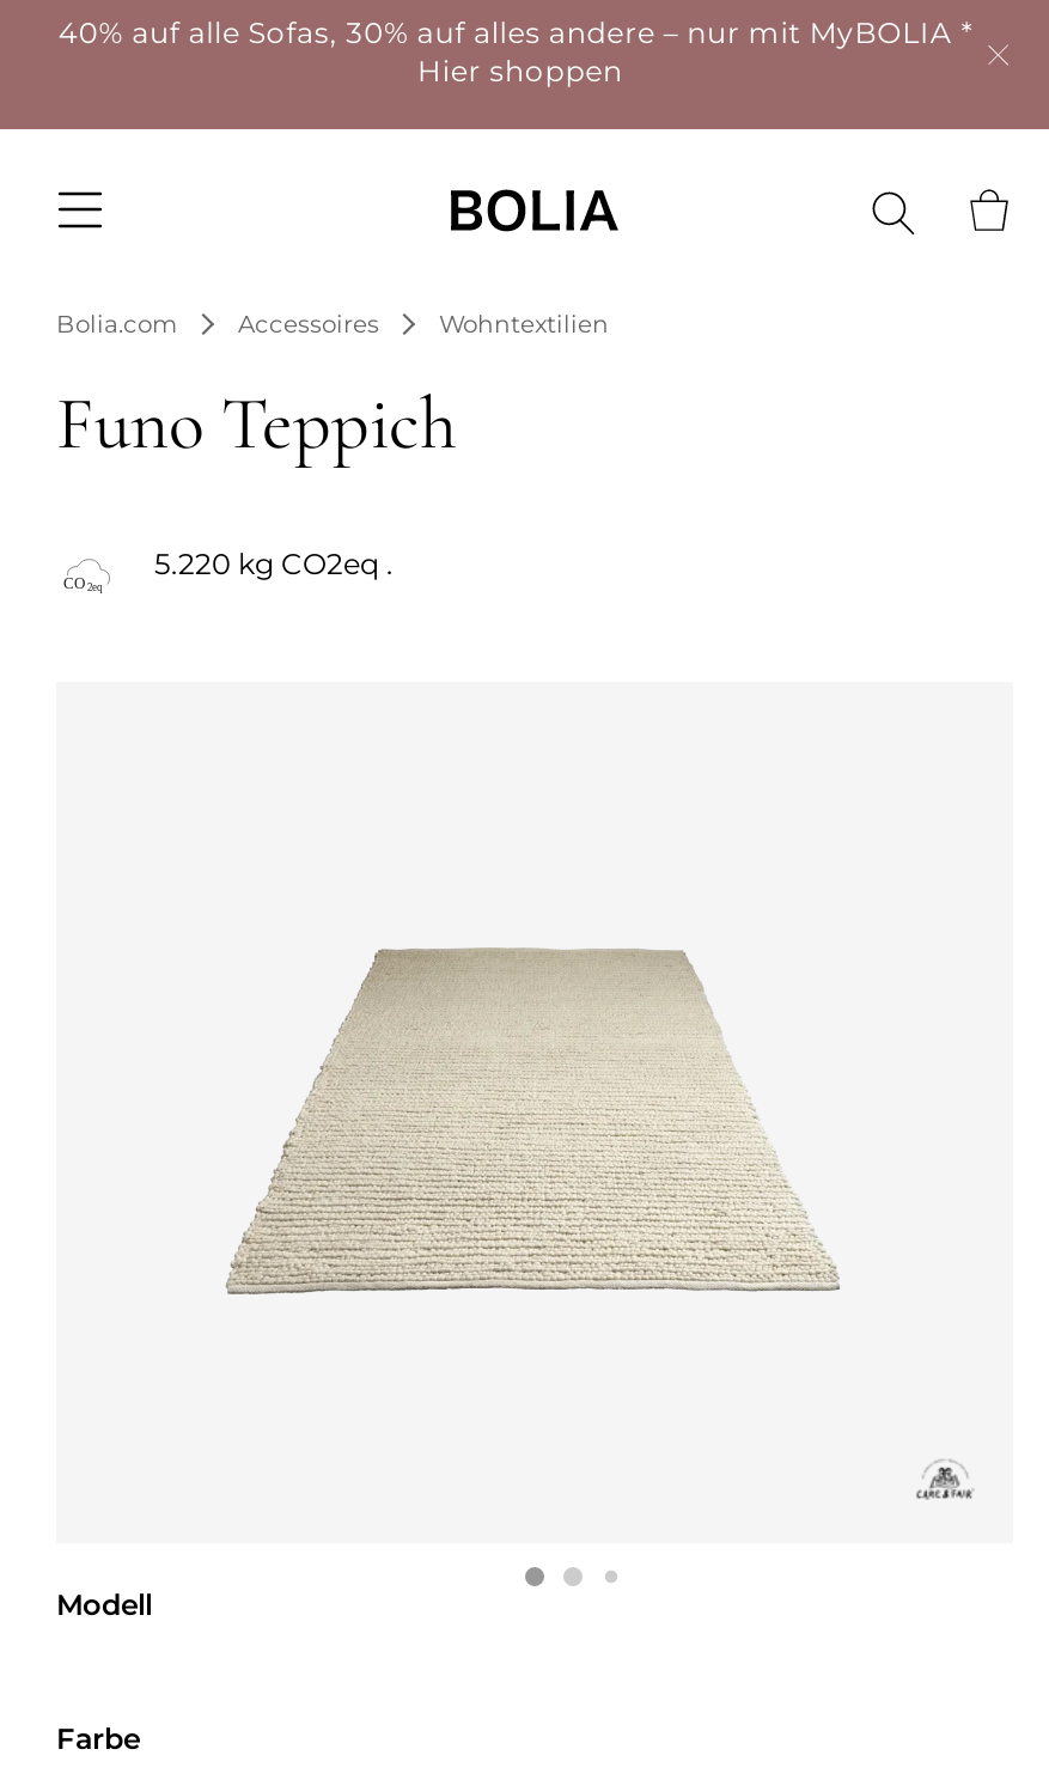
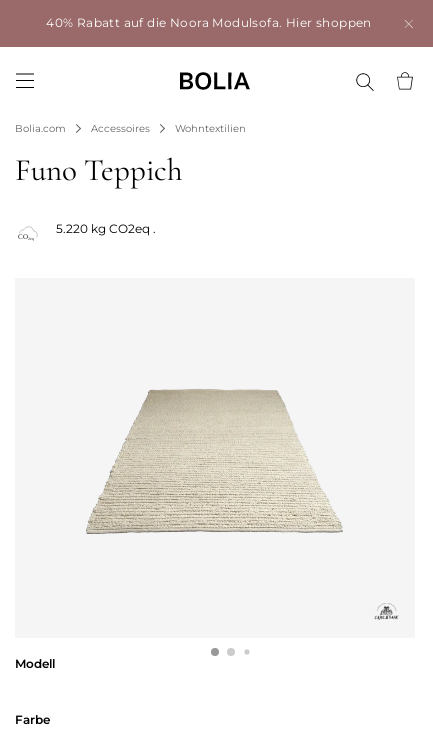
[58,14,982,89] 40% auf alle Sofas, 30% auf alles andere – nur mit MyBOLIA * | Hier shoppen -> [46,15,372,30] 40% Rabatt auf die Noora Modulsofa. Hier shoppen

